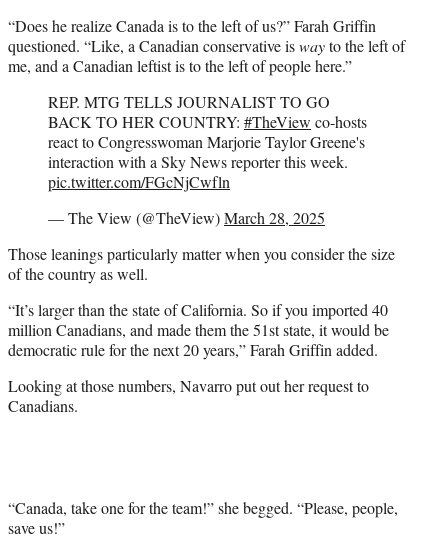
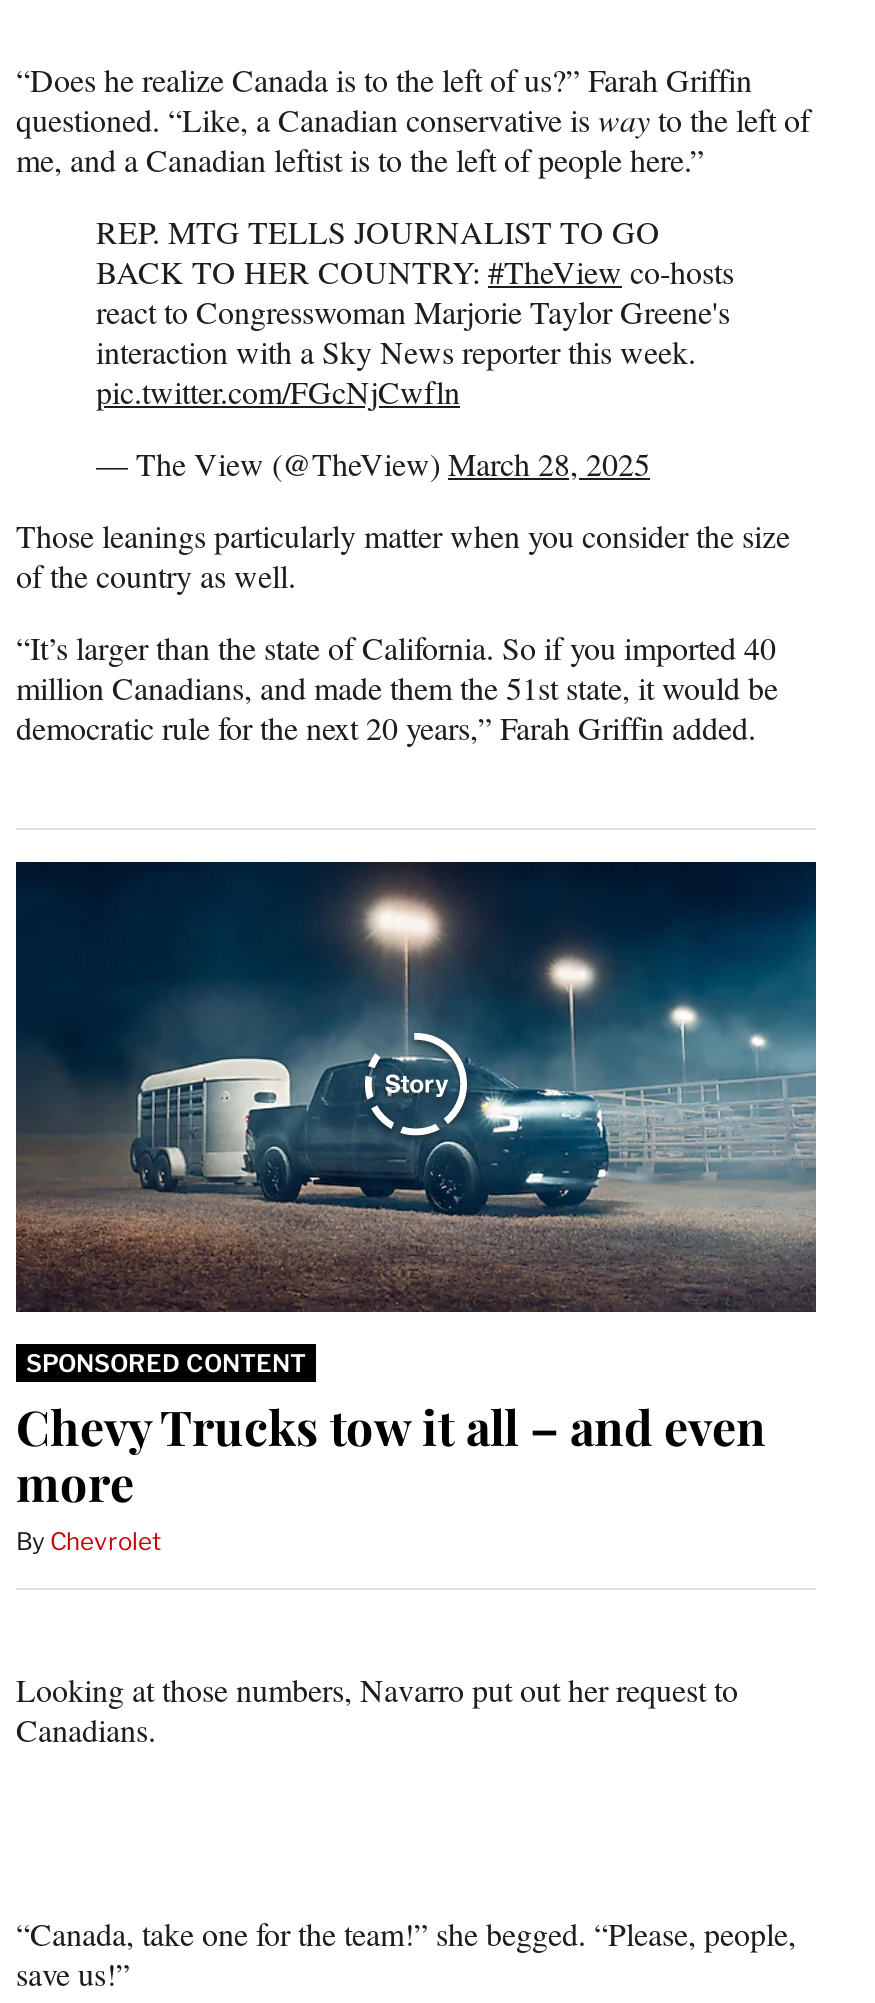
none -> [14,860,818,1556] [image] | SPONSORED CONTENT | Chevy Trucks tow it all – and even | more | By Chevrolet

